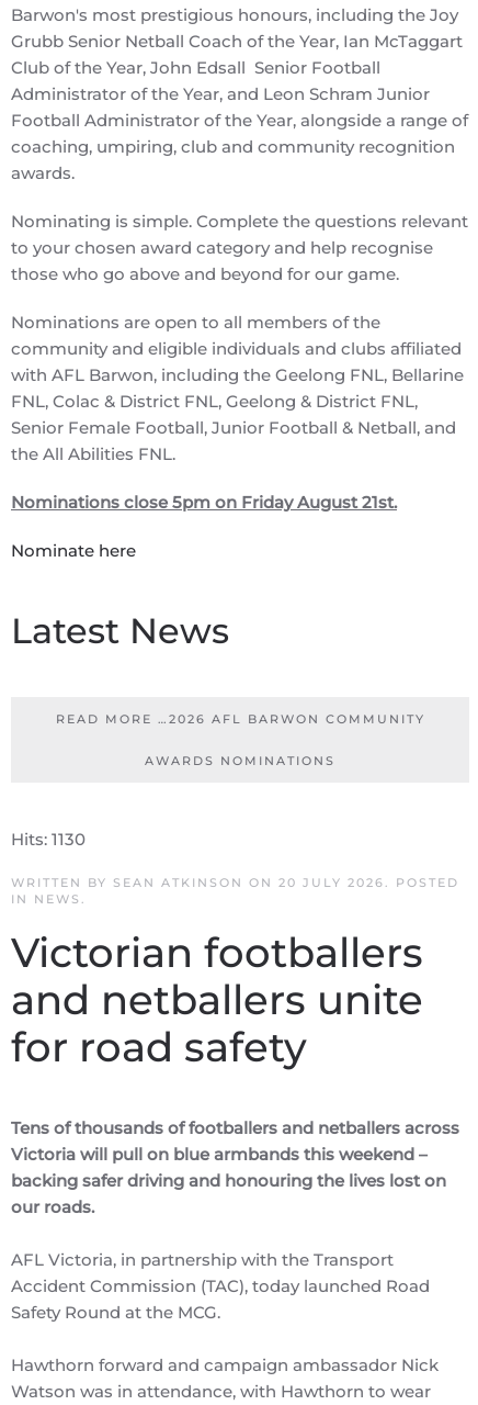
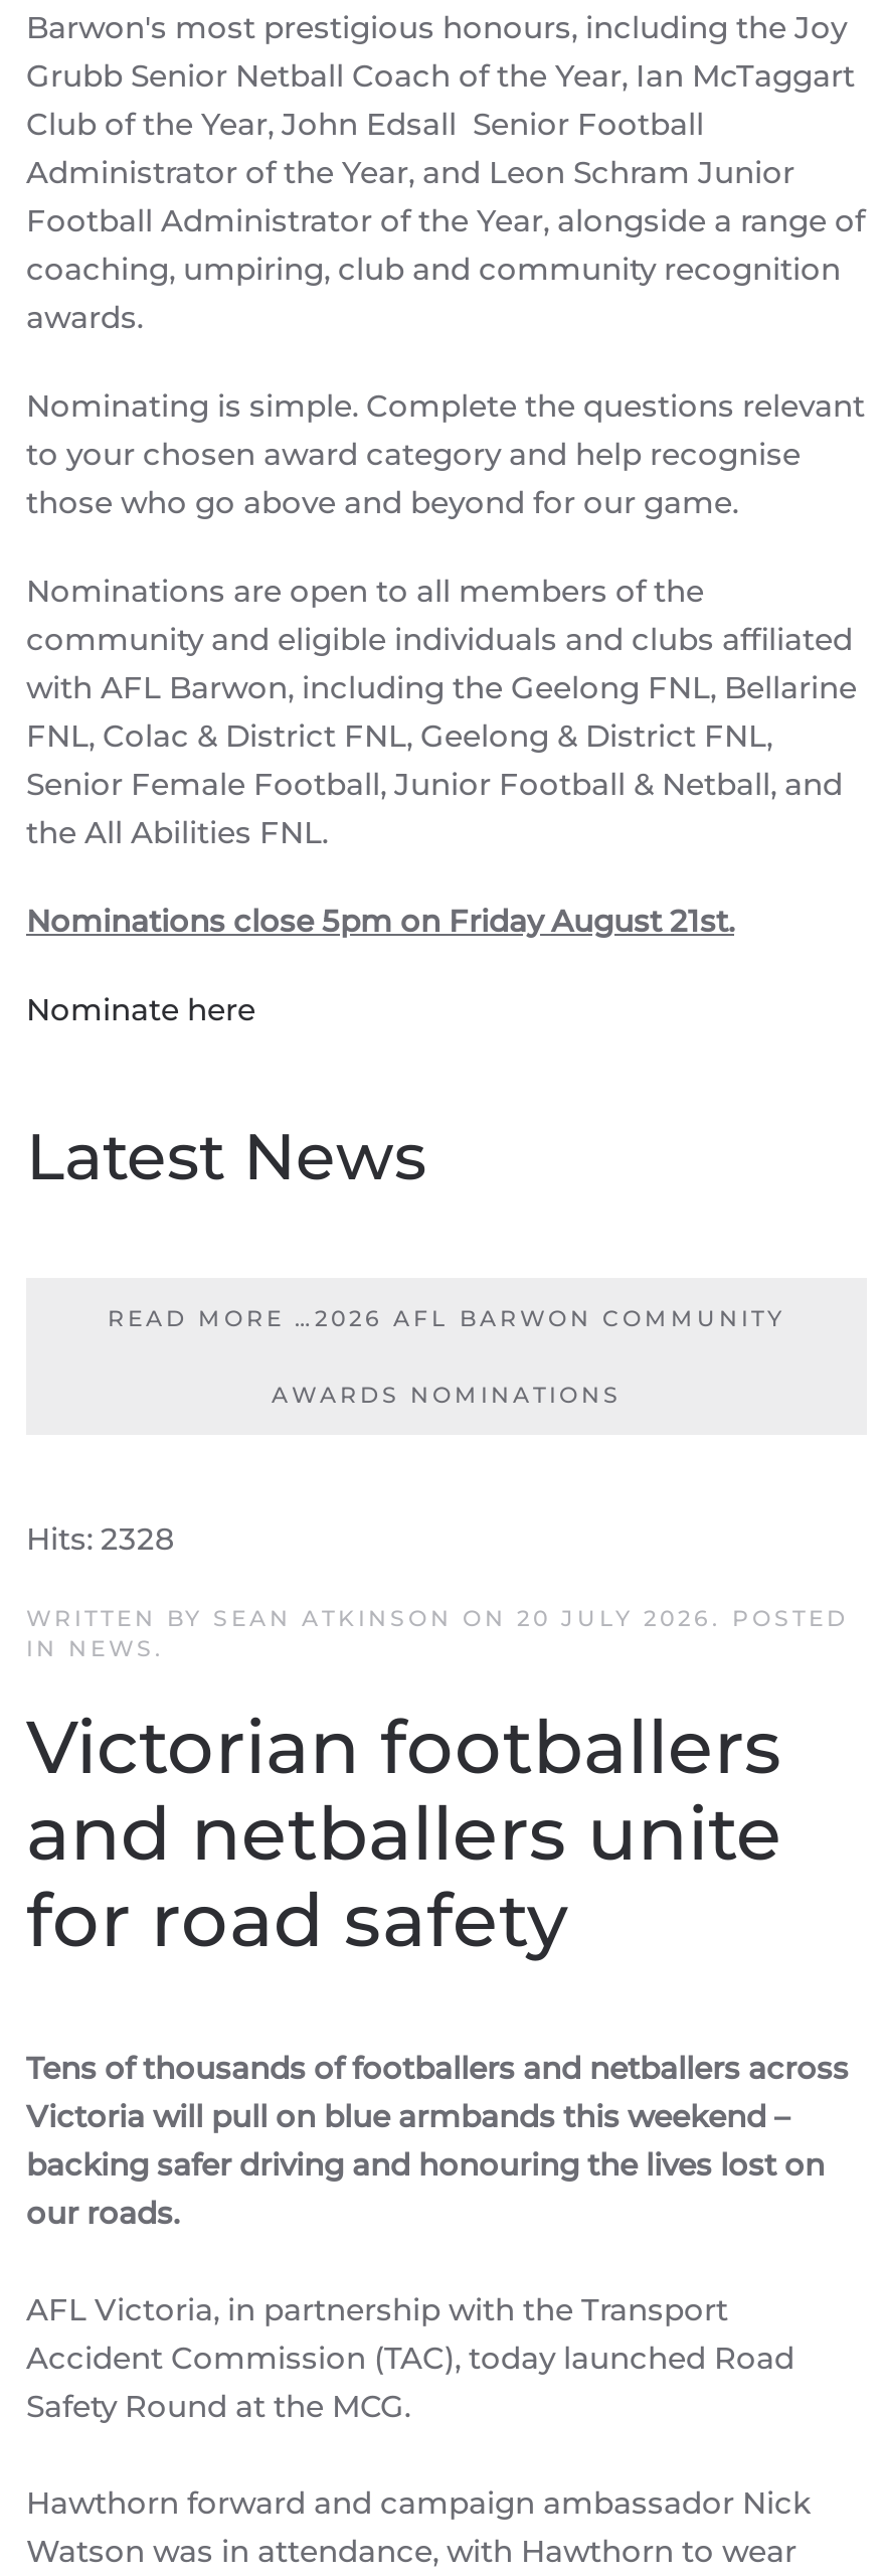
[11,829,86,850] Hits: 1130 -> [26,1519,175,1558] Hits: 2328

